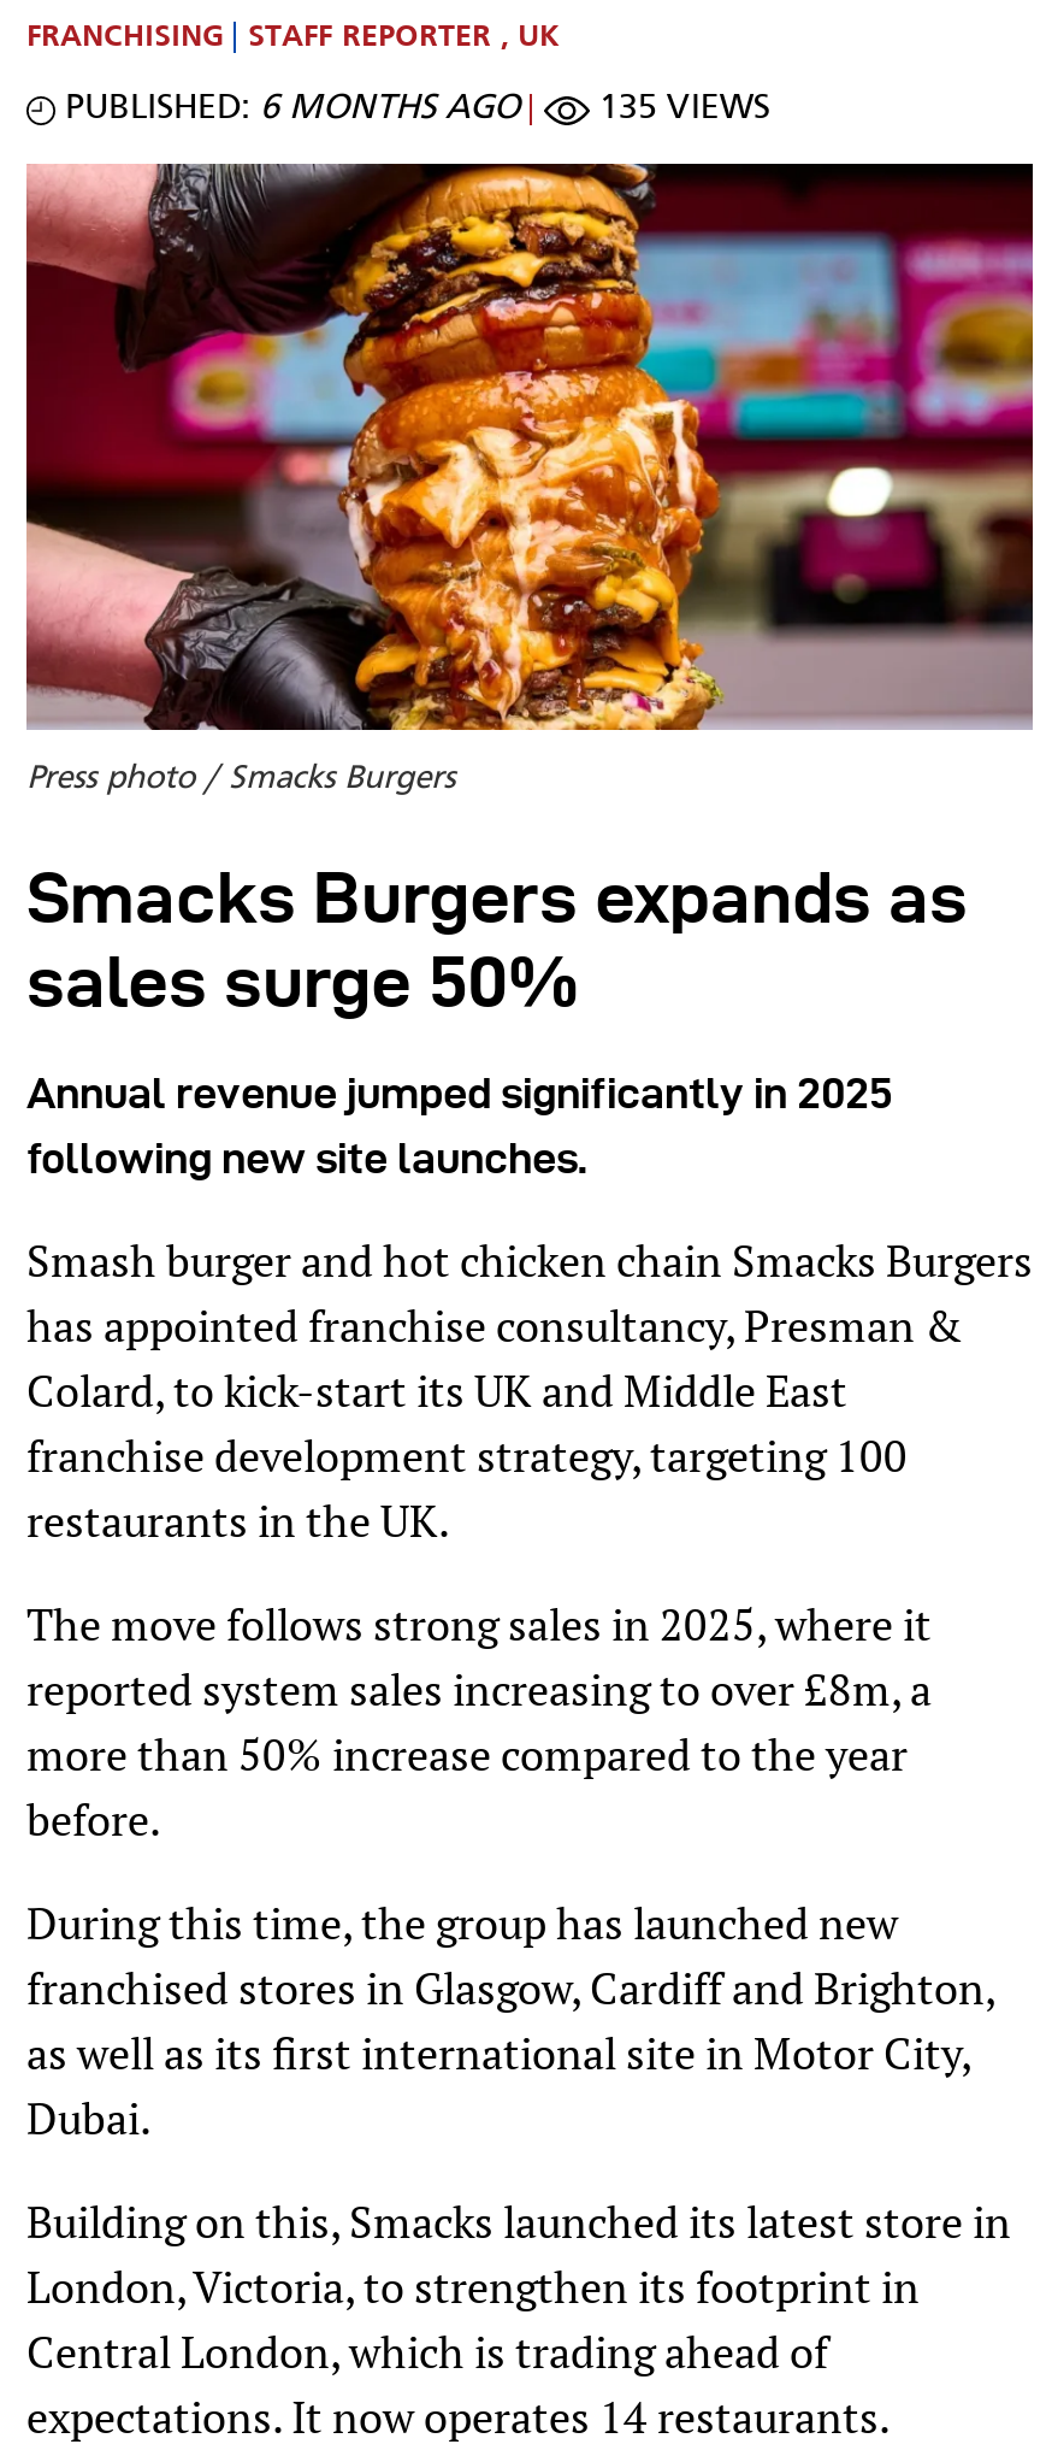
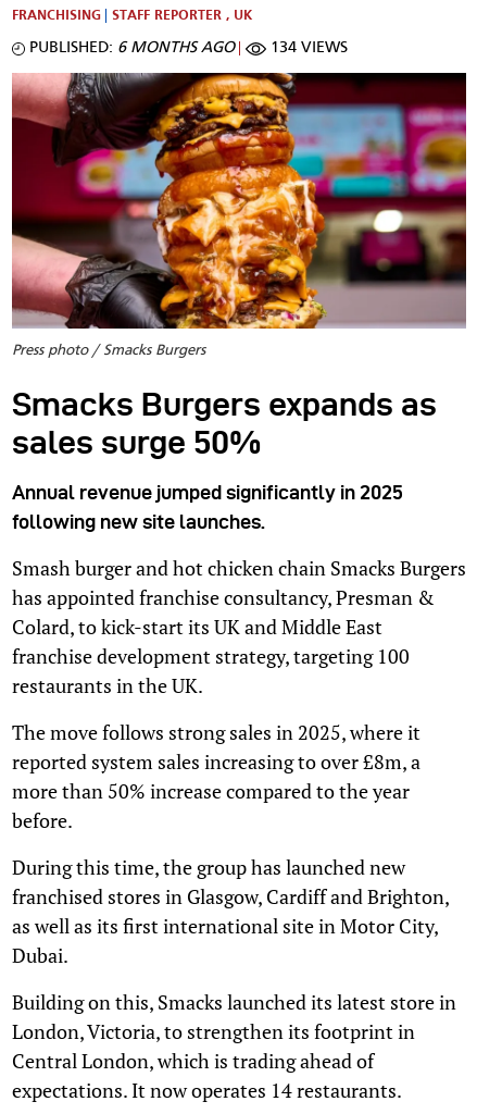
[589,93,770,126] 135 VIEWS -> [266,41,347,56] 134 VIEWS

